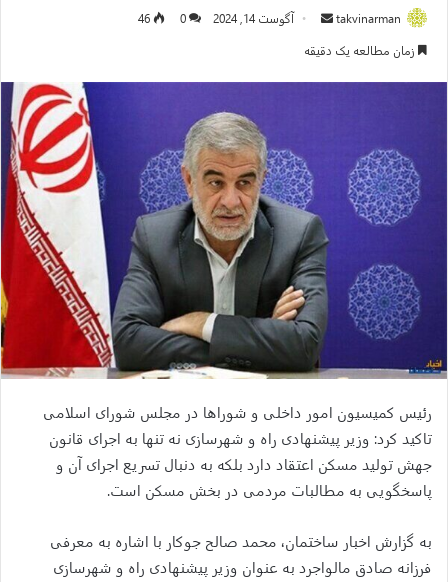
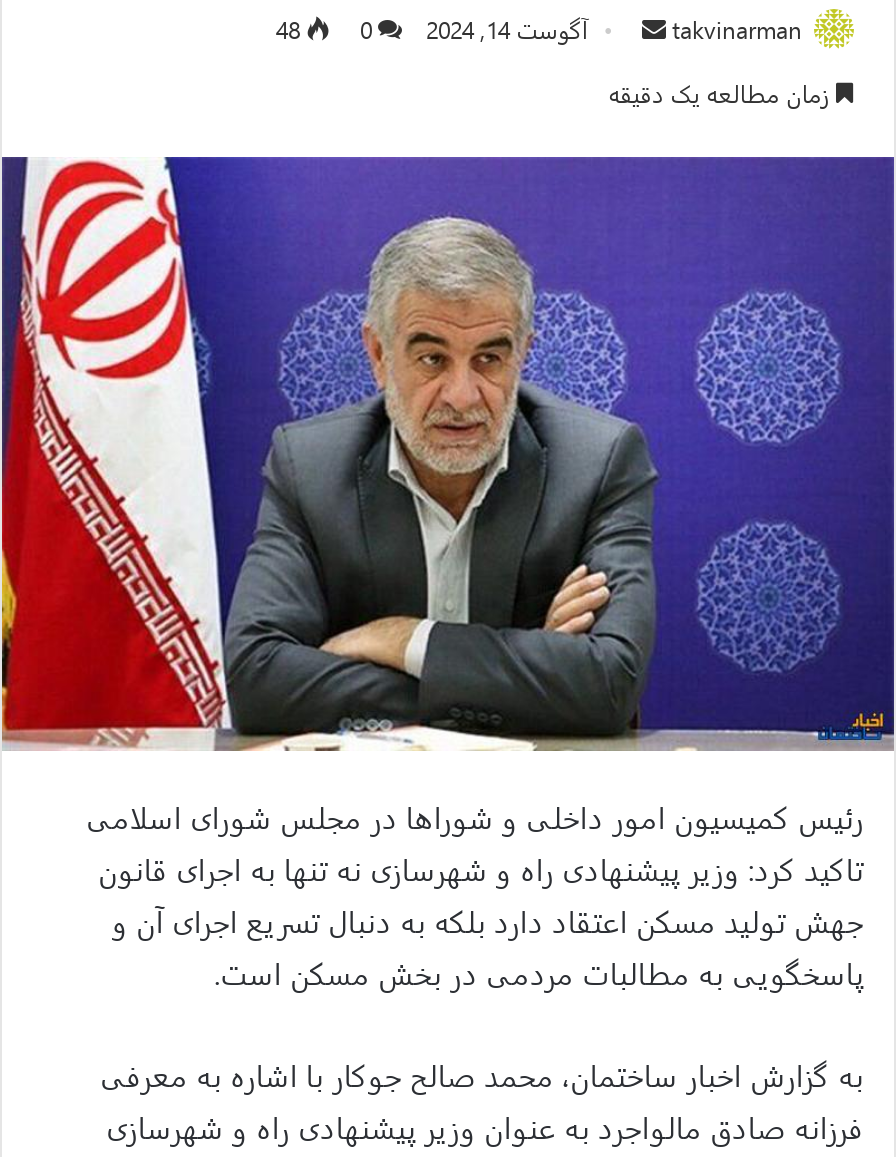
[138,10,186,26] 46 0 -> [276,13,372,45] 48 0

